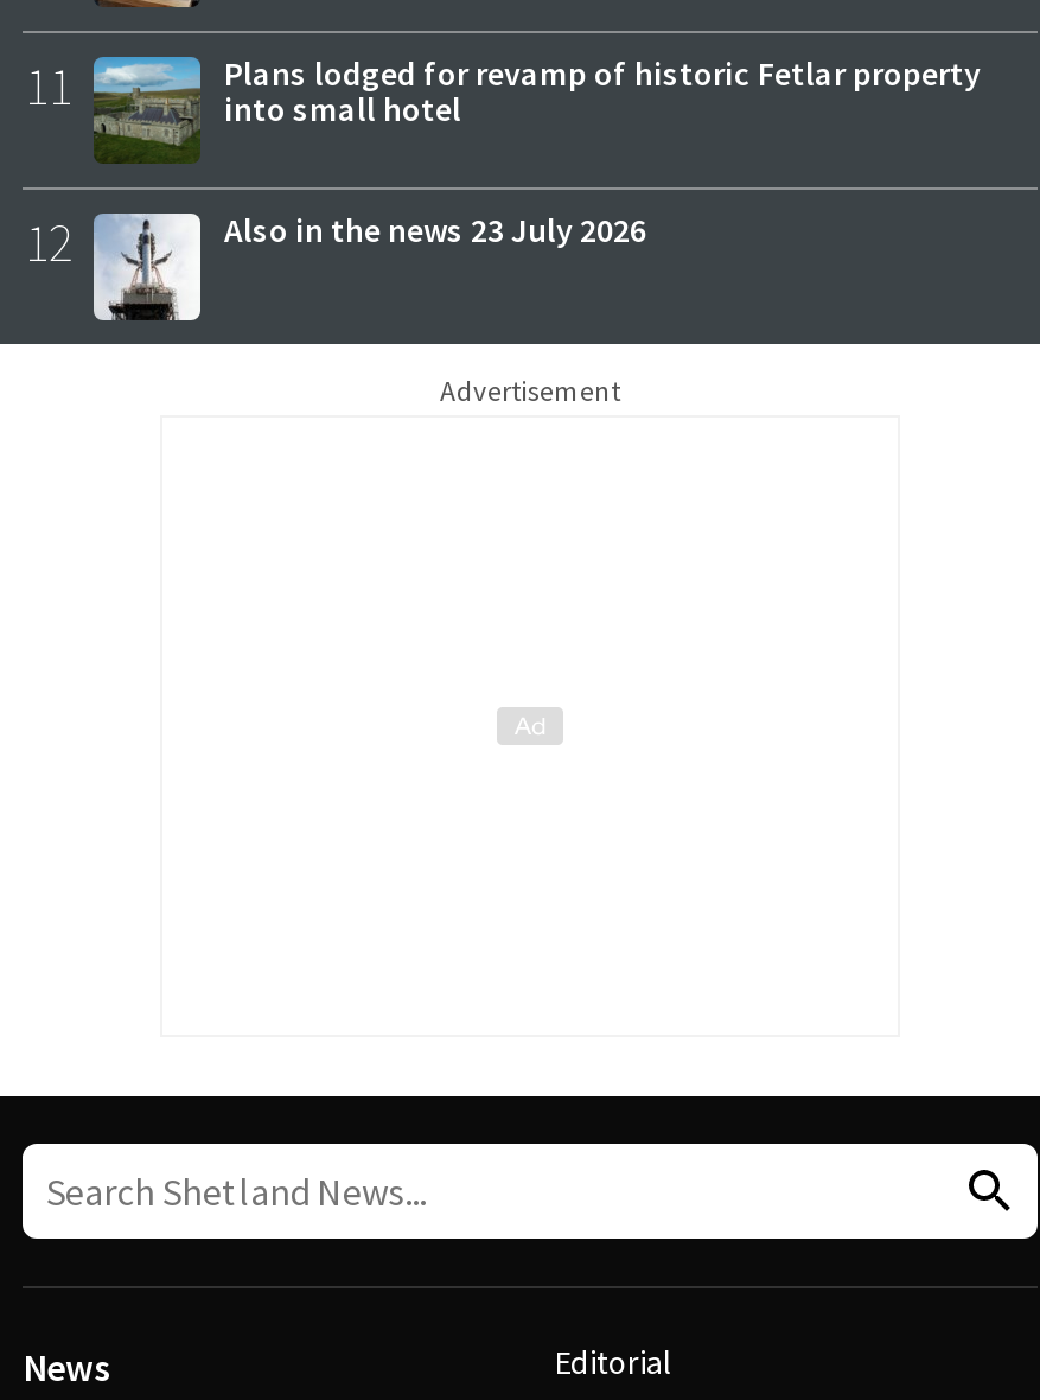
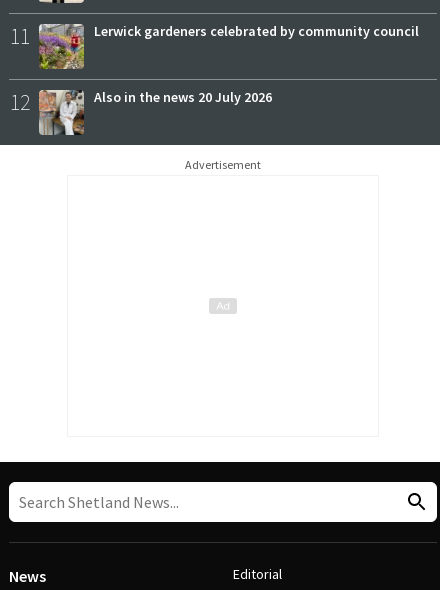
[91,53,981,164] [image] | Plans lodged for revamp of historic Fetlar property | into small hotel -> [38,22,419,70] [image] | Lerwick gardeners celebrated by community council
[91,210,646,323] [image] | Also in the news 23 July 2026 -> [38,88,272,136] [image] | Also in the news 20 July 2026

